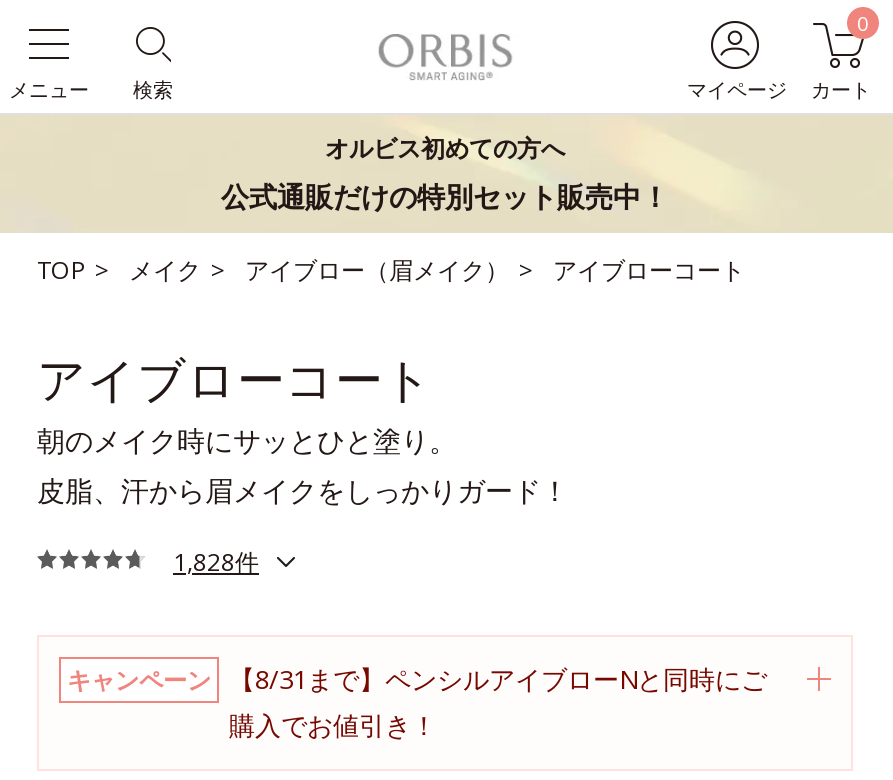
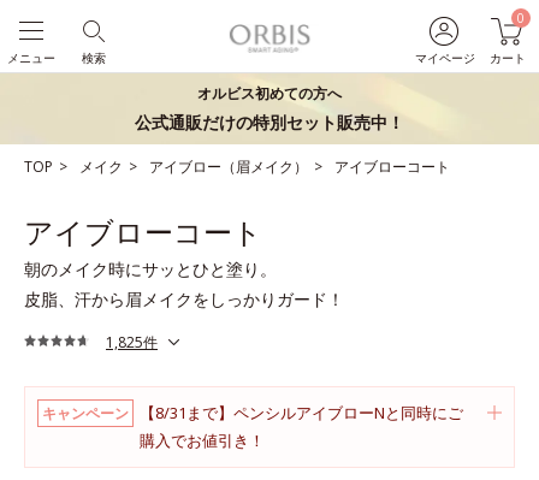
[173,545,259,579] 1,828件 -> [106,332,158,352] 1,825件

